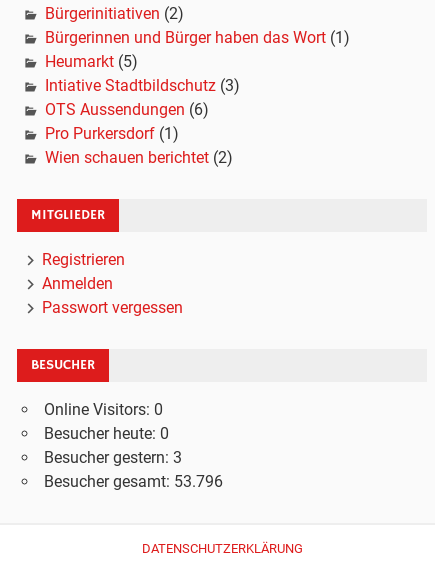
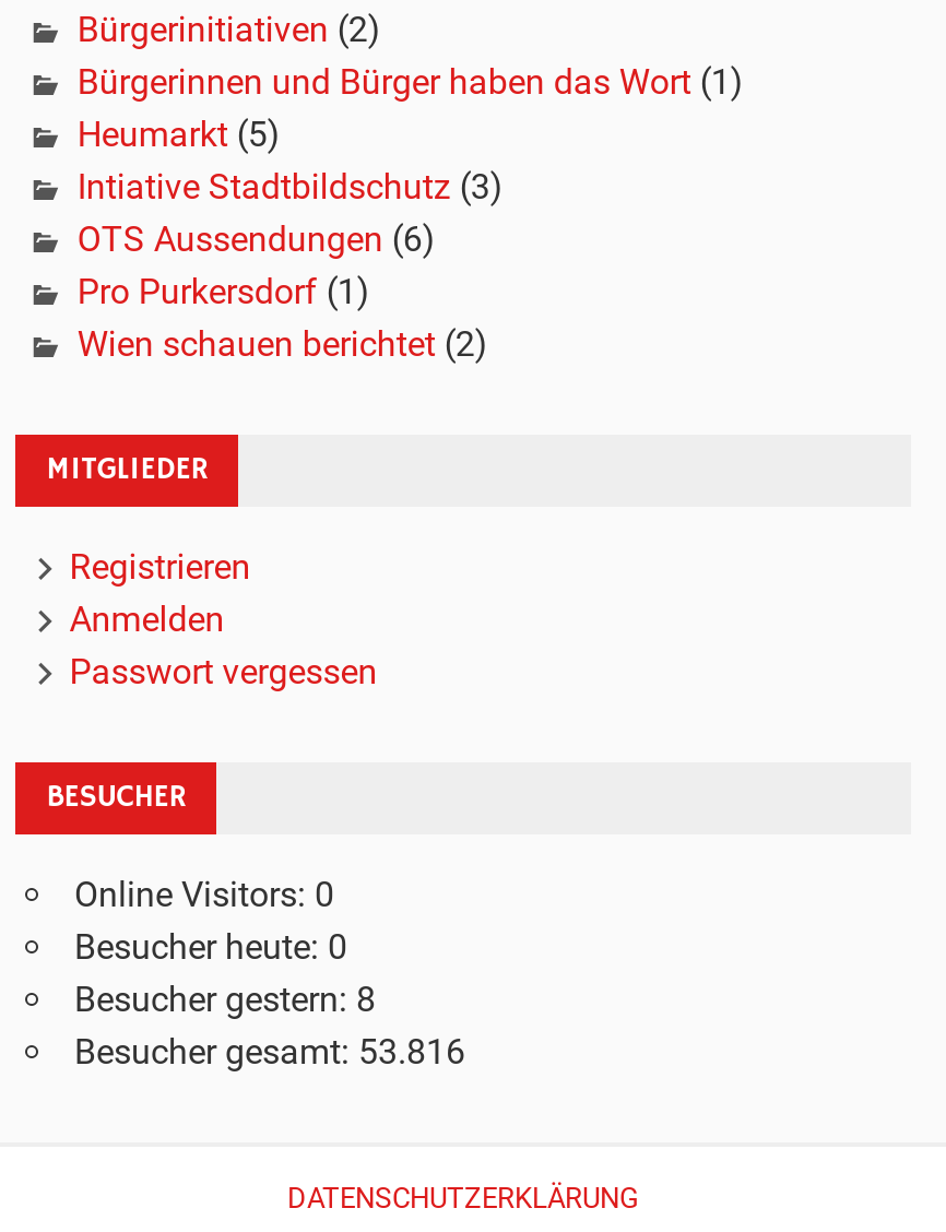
[44,448,182,467] Besucher gestern: 3 -> [74,978,376,1020] Besucher gestern: 8
[44,472,223,491] Besucher gesamt: 53.796 -> [74,1031,465,1072] Besucher gesamt: 53.816

